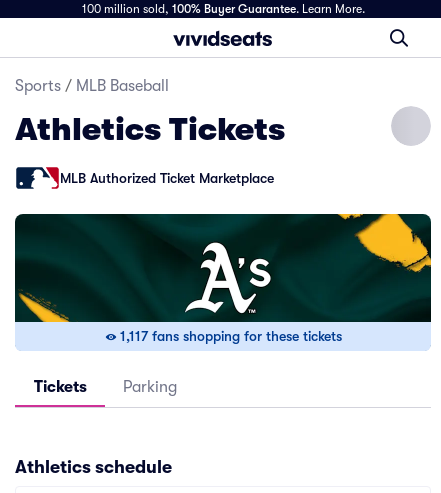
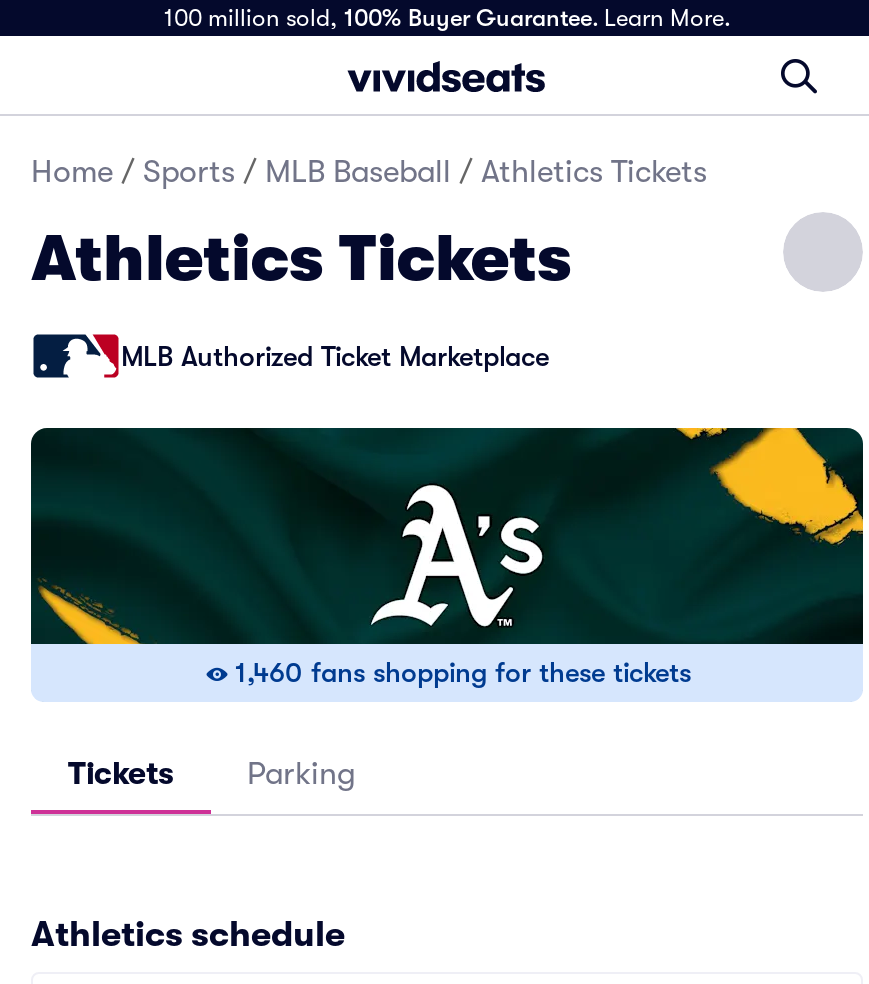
[15,77,169,95] Sports / MLB Baseball -> [31,154,707,190] Home / Sports / MLB Baseball / Athletics Tickets
[120,328,342,344] 1,117 fans shopping for these tickets -> [235,656,691,688] 1,460 fans shopping for these tickets

